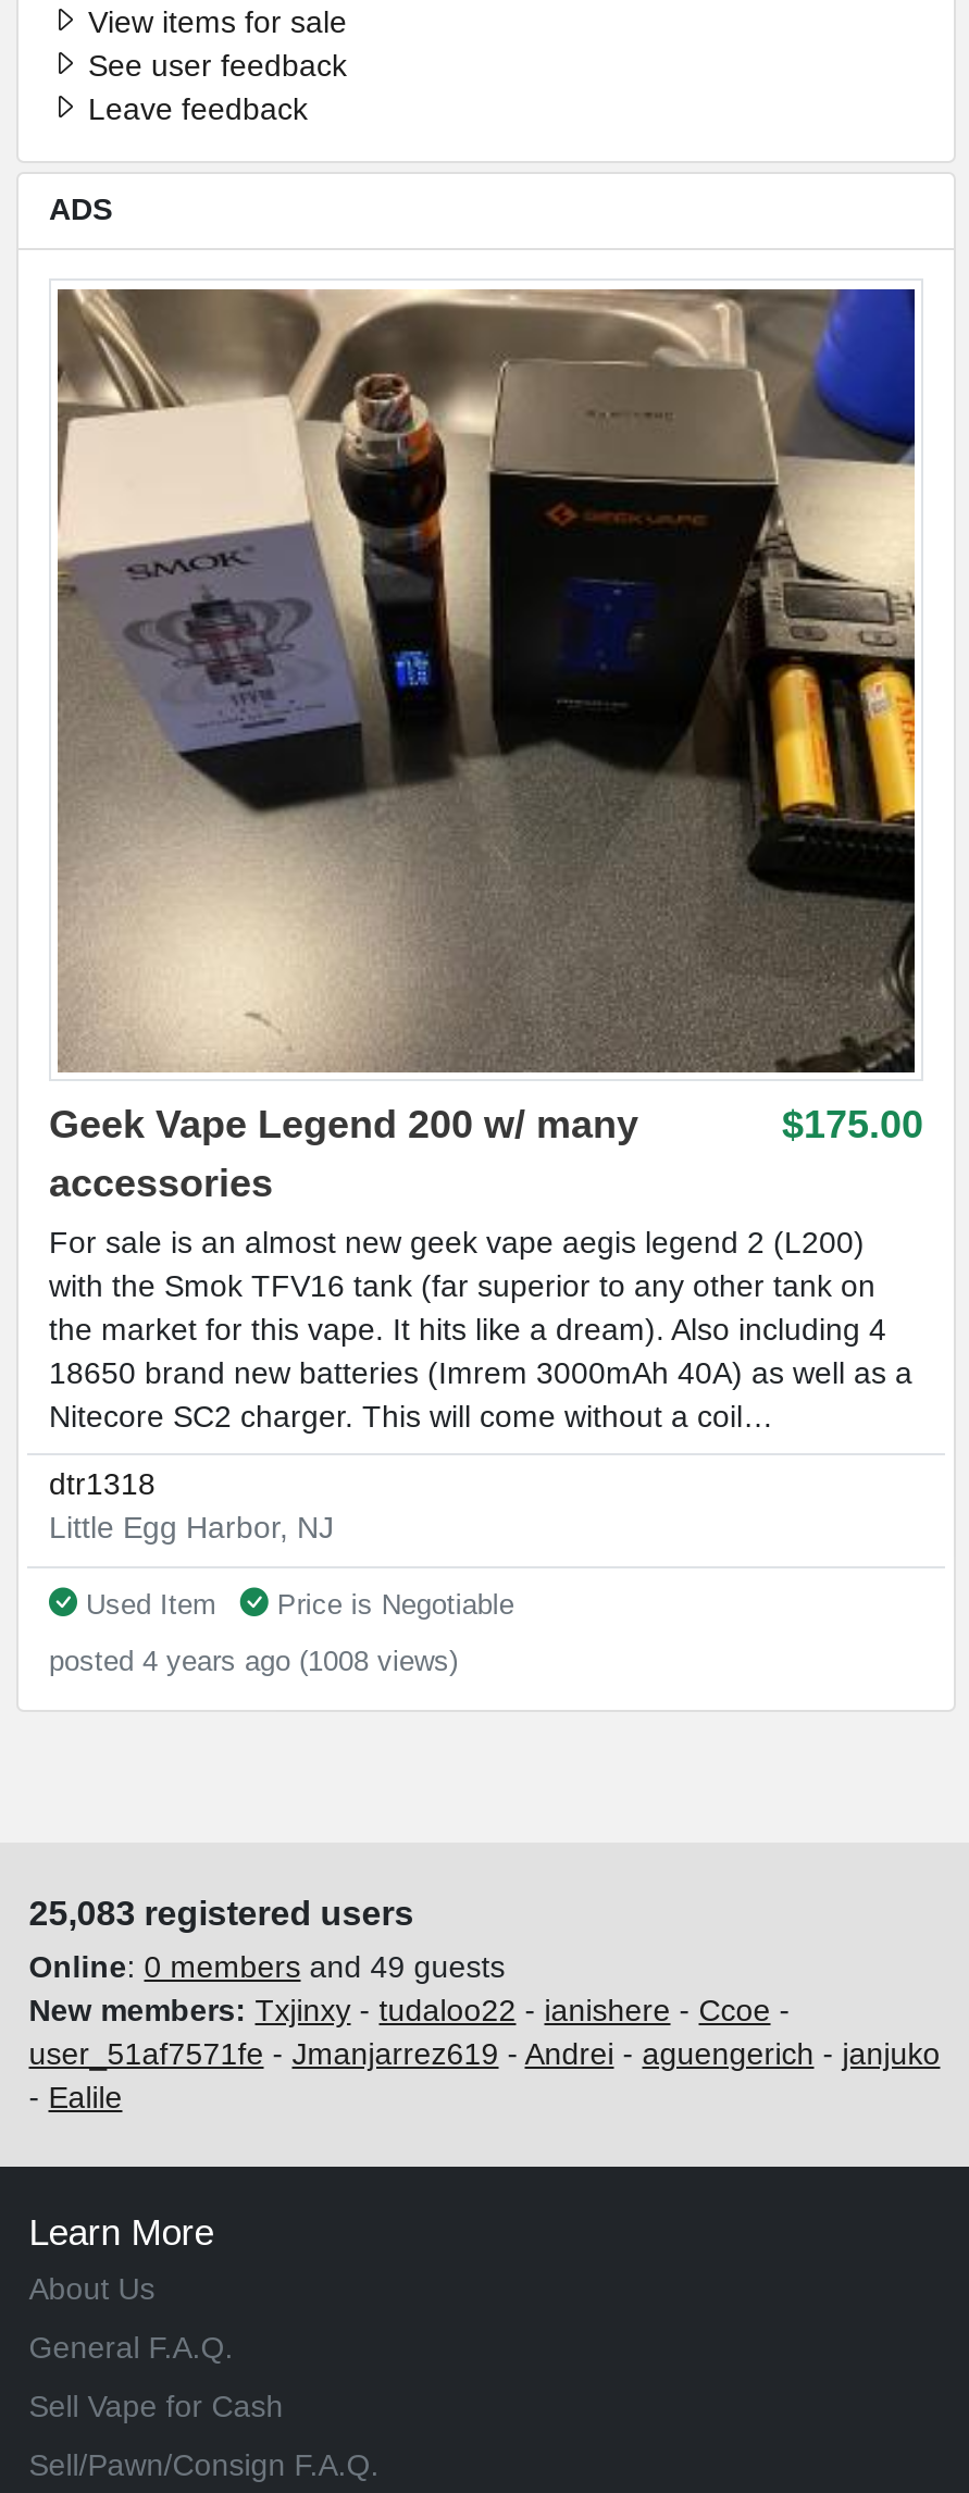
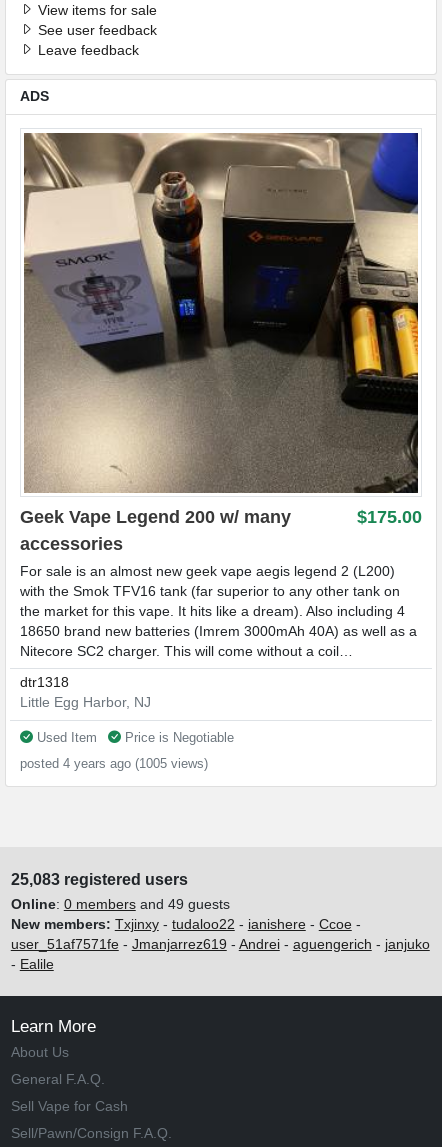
[49,1644,458,1676] posted 4 years ago (1008 views) -> [20,755,208,770] posted 4 years ago (1005 views)

